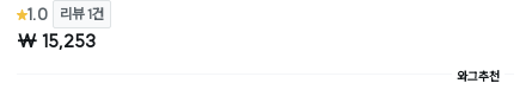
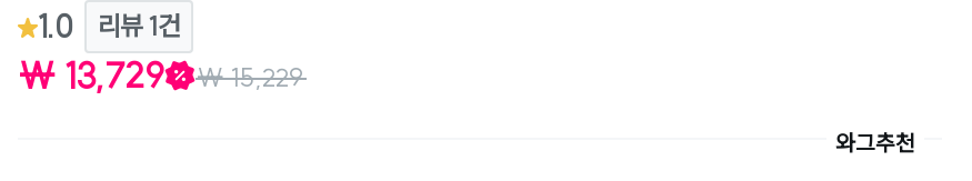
[17,28,96,52] ₩ 15,253 -> [18,53,307,98] ₩ 13,729 | ₩ 15,229

